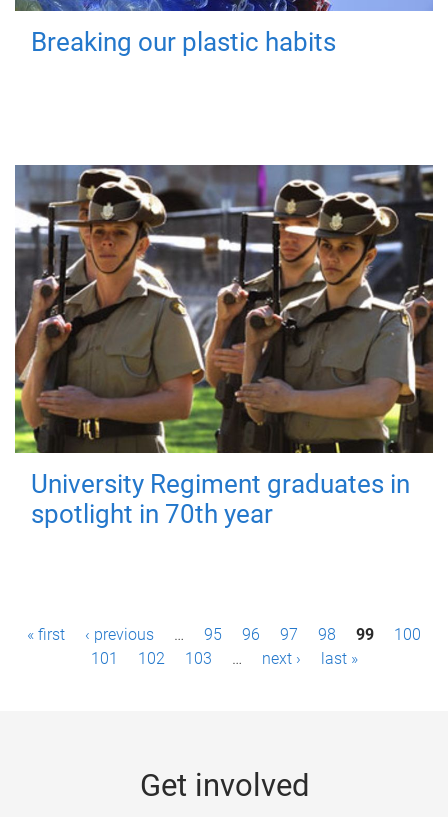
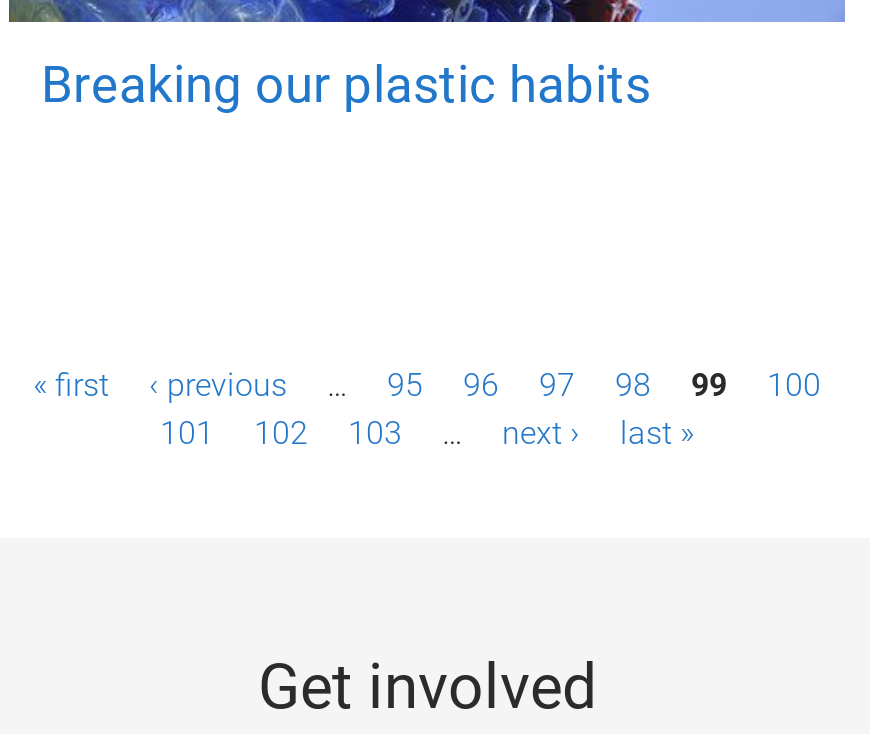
[14,164,434,529] [image] | University Regiment graduates in | spotlight in 70th year -> none

